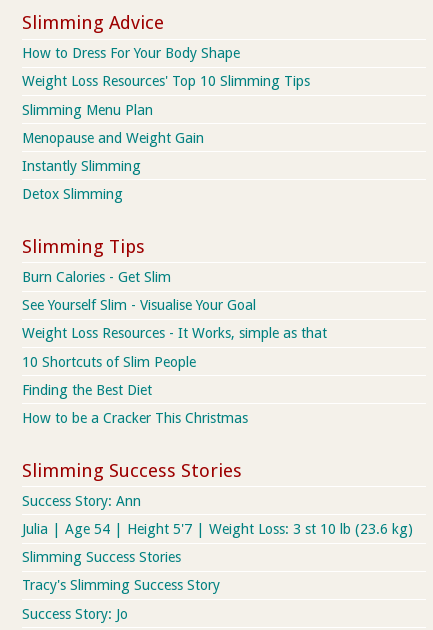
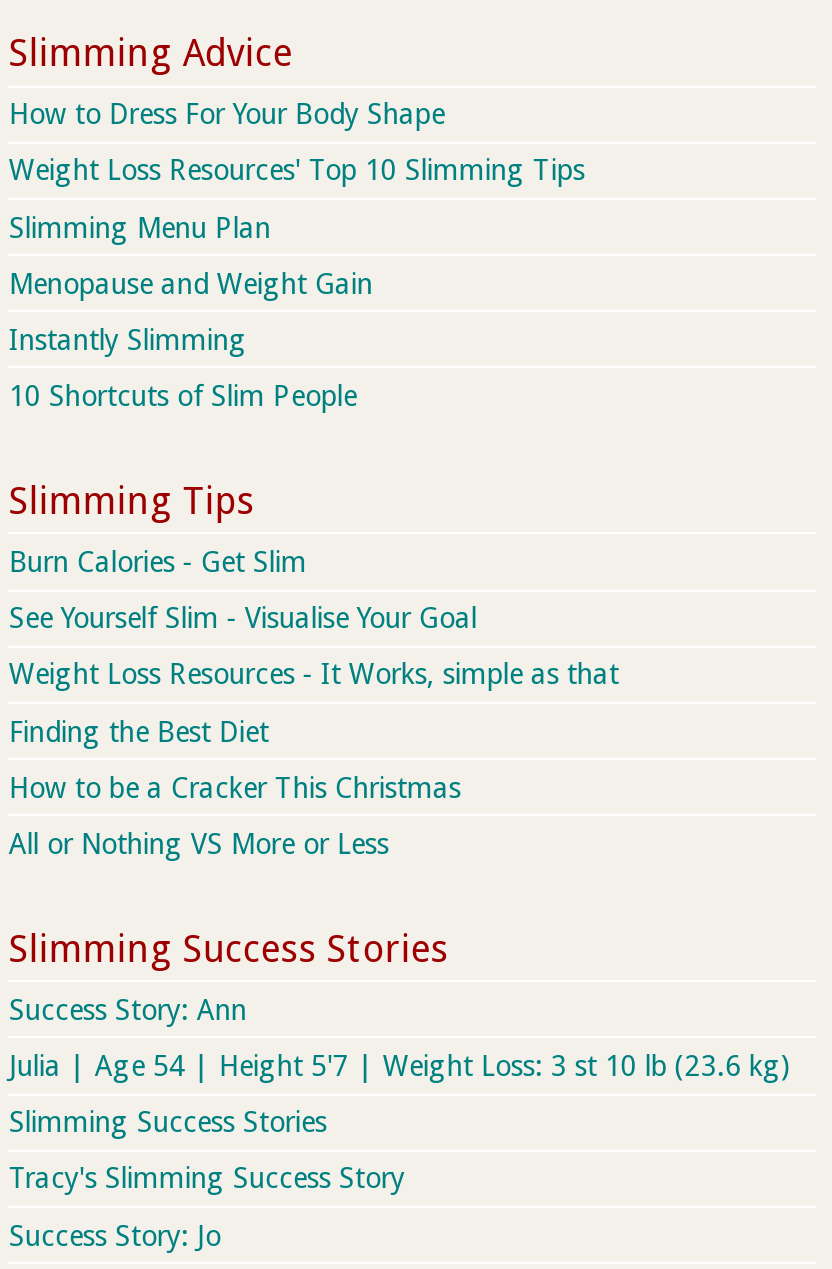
[22,186,123,202] Detox Slimming -> none
moved [22,354,196,370] -> [9,380,357,412]: 10 Shortcuts of Slim People
moved [22,382,248,426] -> [9,715,461,804]: Finding the Best Diet | How to be a Cracker This Christmas
none -> [9,828,389,860] All or Nothing VS More or Less

